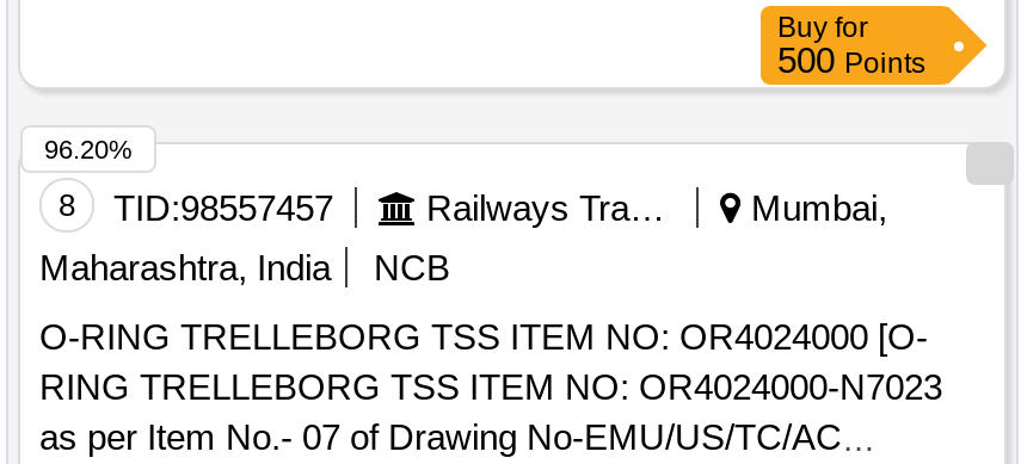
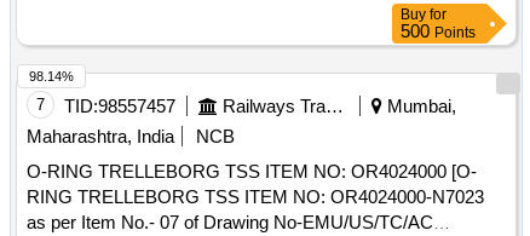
[44,135,133,164] 96.20% -> [29,69,74,84] 98.14%
[59,188,333,228] 8 TID:98557457 -> [36,96,175,116] 7 TID:98557457

